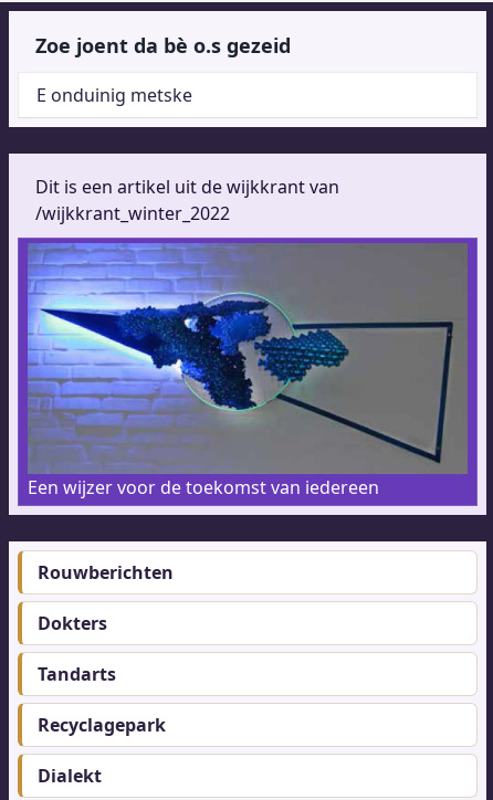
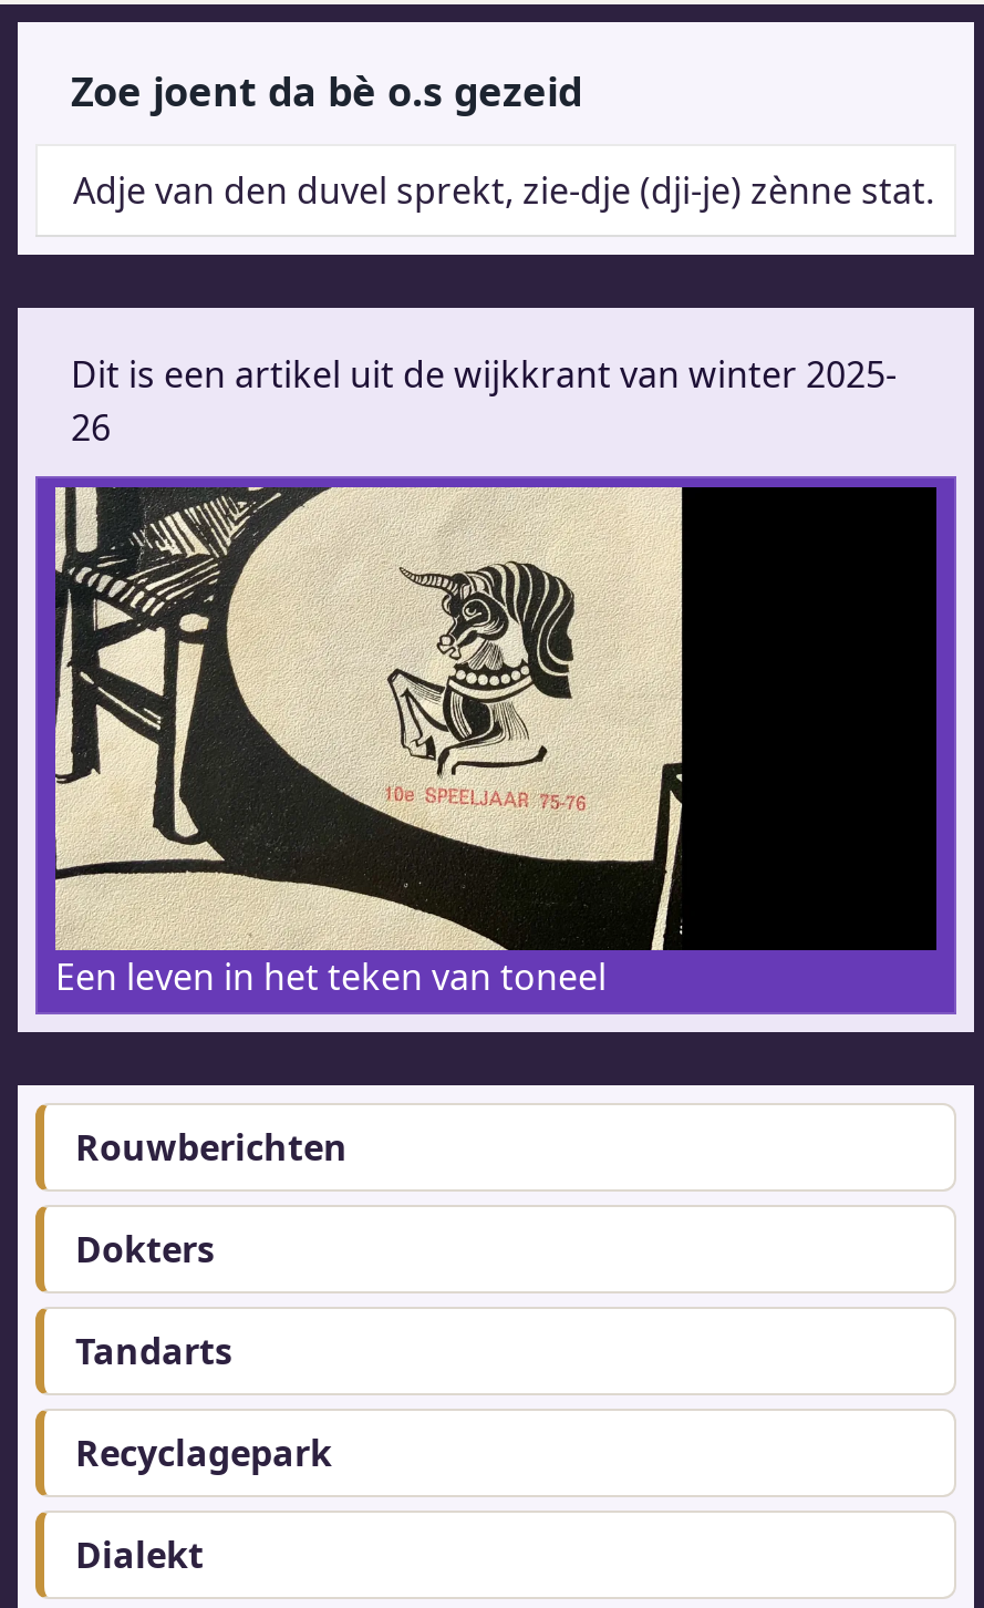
[36,83,192,107] E onduinig metske -> [73,166,934,215] Adje van den duvel sprekt, zie-dje (dji-je) zènne stat.
[35,175,339,225] Dit is een artikel uit de wijkkrant van | /wijkkrant_winter_2022 -> [71,350,897,452] Dit is een artikel uit de wijkkrant van winter 2025- | 26
[27,242,468,499] [image] | Een wijzer voor de toekomst van iedereen -> [53,485,939,1001] [image] | Een leven in het teken van toneel

